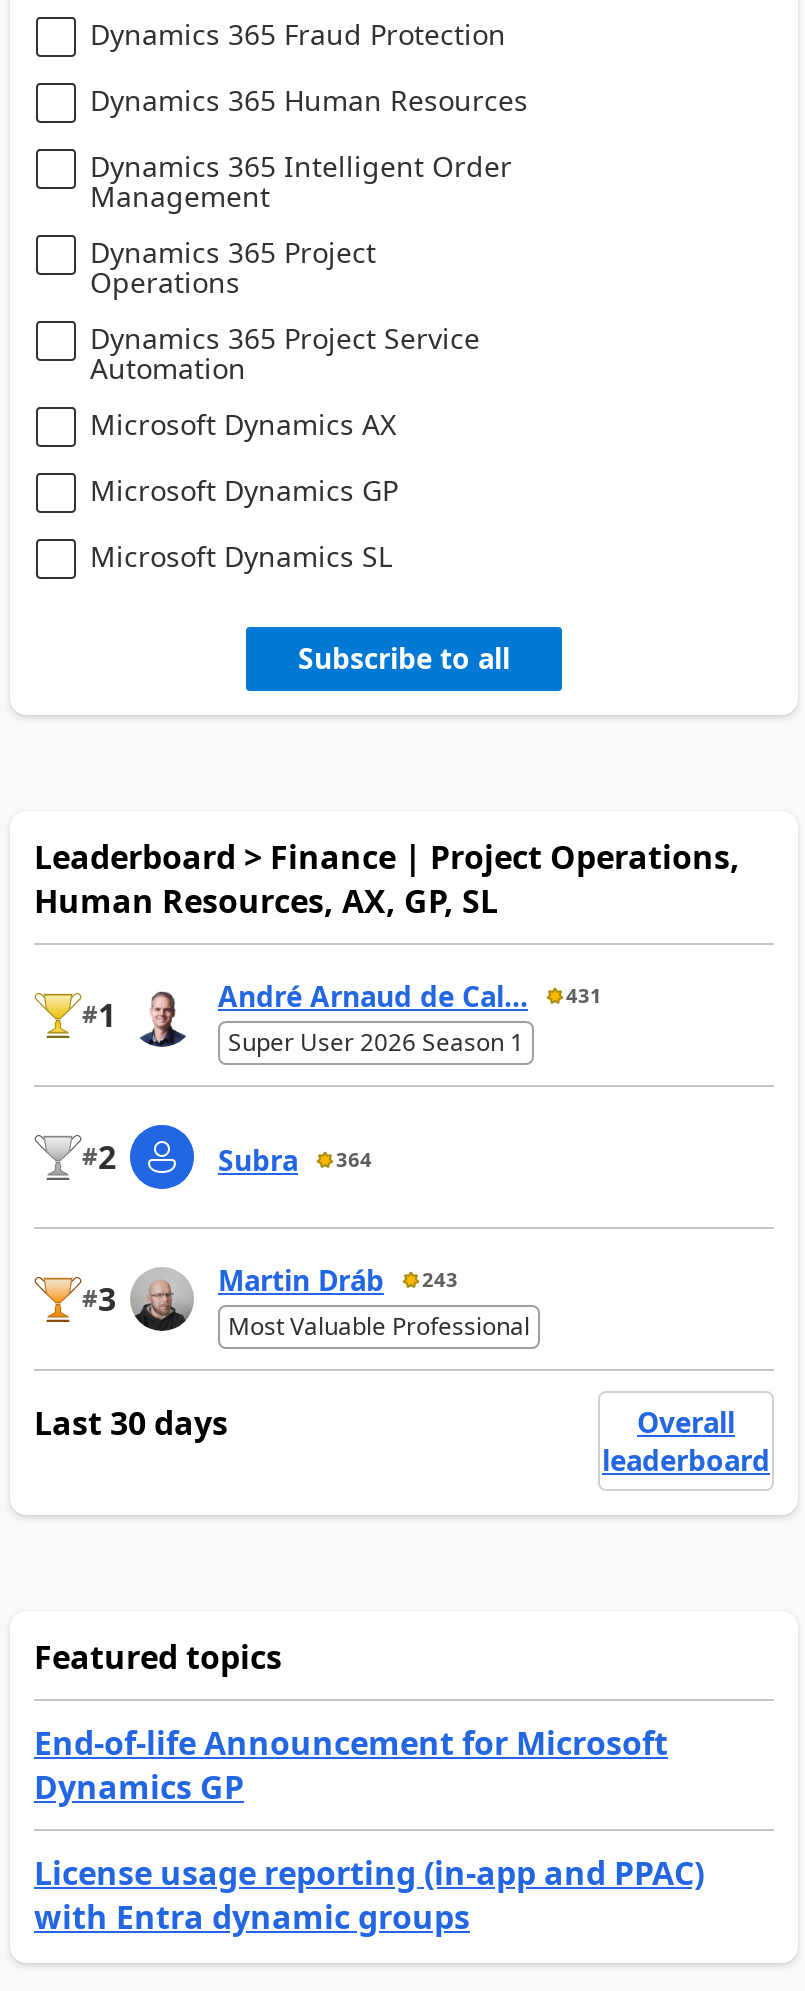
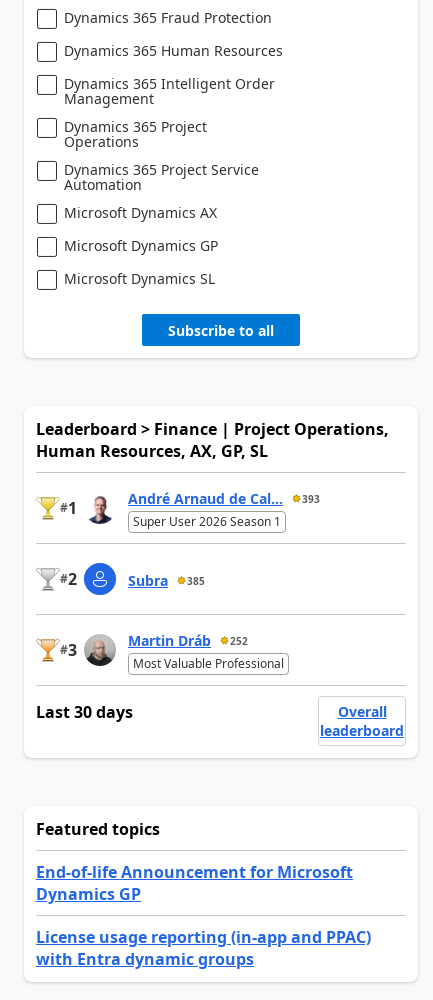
[218,976,602,1014] André Arnaud de Cal... 431 -> [128,489,320,508] André Arnaud de Cal... 393
[218,1140,372,1178] Subra 364 -> [128,571,205,590] Subra 385
[218,1260,458,1298] Martin Dráb 243 -> [128,631,248,650] Martin Dráb 252

